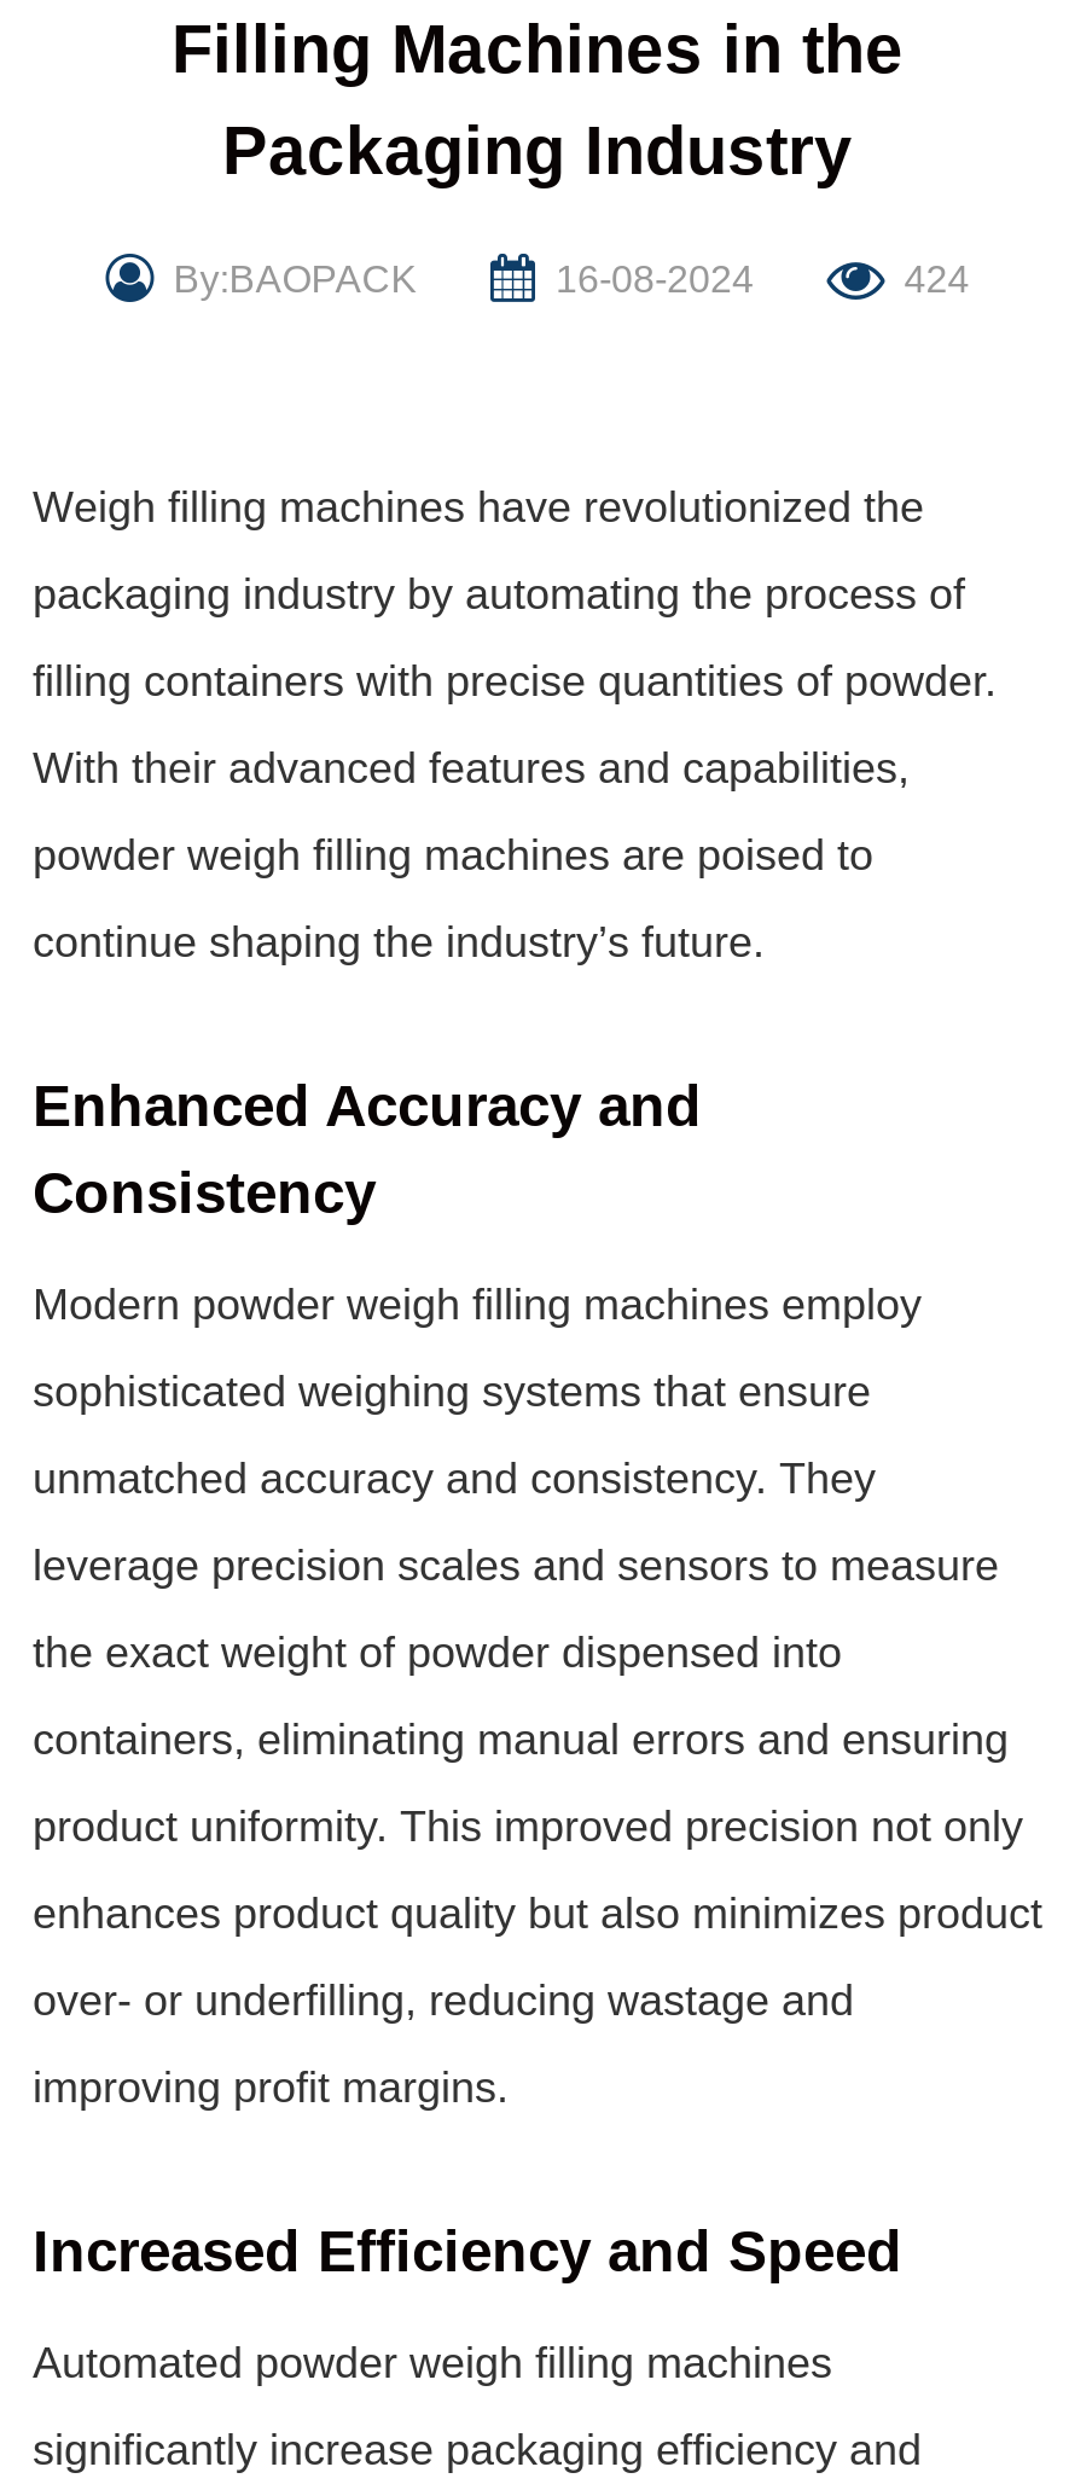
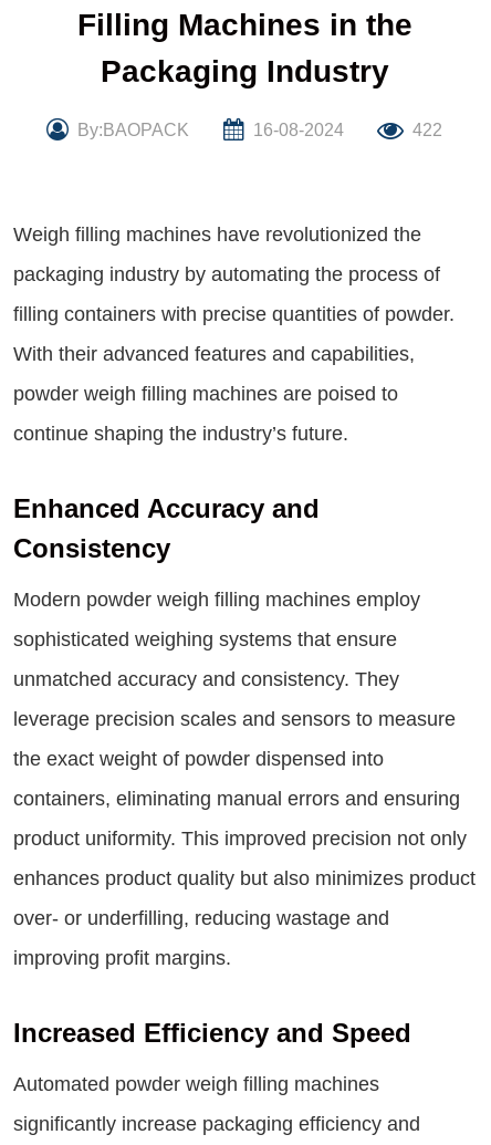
[904,259,969,300] 424 -> [412,121,442,139] 422

